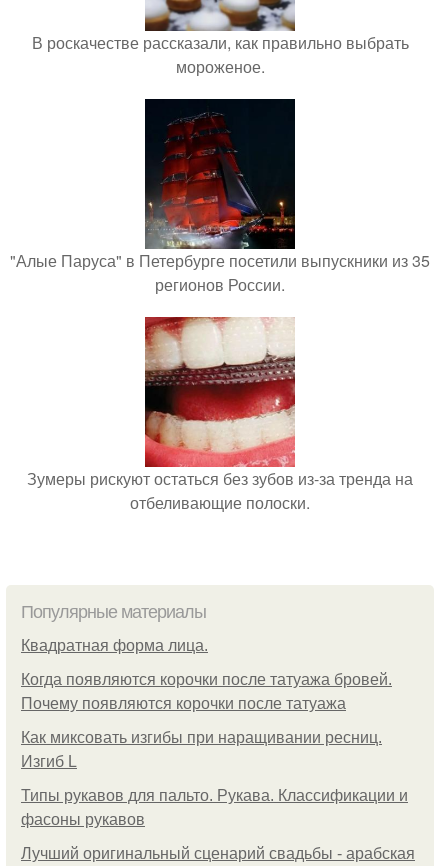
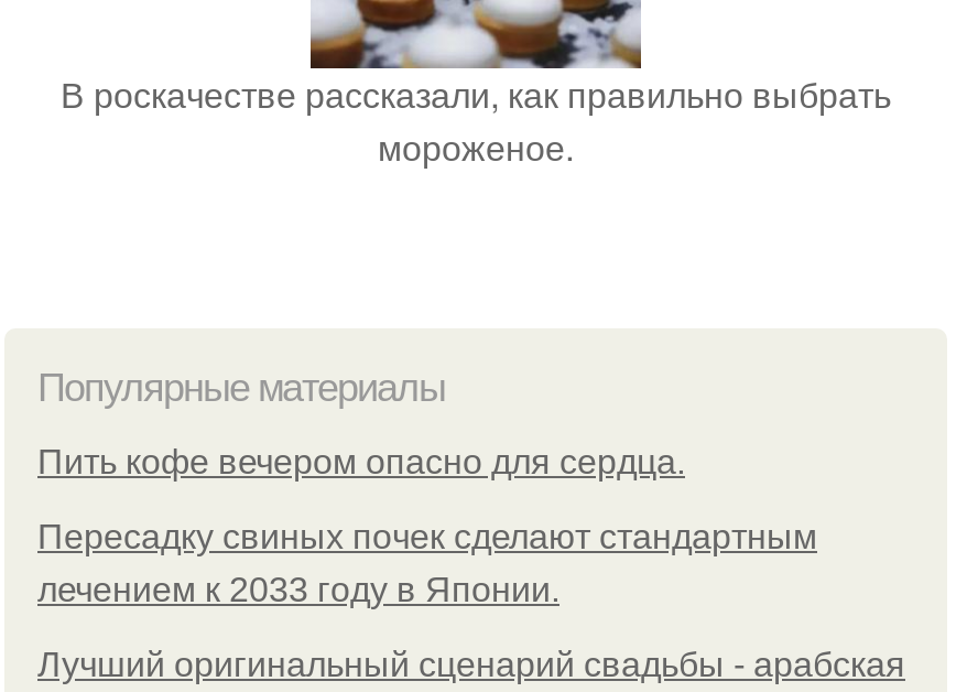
[144,98,295,194] [image] -> none
[10,249,430,296] "Алые Паруса" в Петербурге посетили выпускники из 35 | регионов России. -> none
[27,304,413,514] [image] | Зумеры рискуют остаться без зубов из-за тренда на | отбеливающие полоски. -> none
[21,637,408,828] Квадратная форма лица. | Когда появляются корочки после татуажа бровей. | Почему появляются корочки после татуажа | Как миксовать изгибы при наращивании ресниц. | Изгиб L | Типы рукавов для пальто. Рукава. Классификации и | фасоны рукавов -> [37,444,817,609] Пить кофе вечером опасно для сердца. | Пересадку свиных почек сделают стандартным | лечением к 2033 году в Японии.

